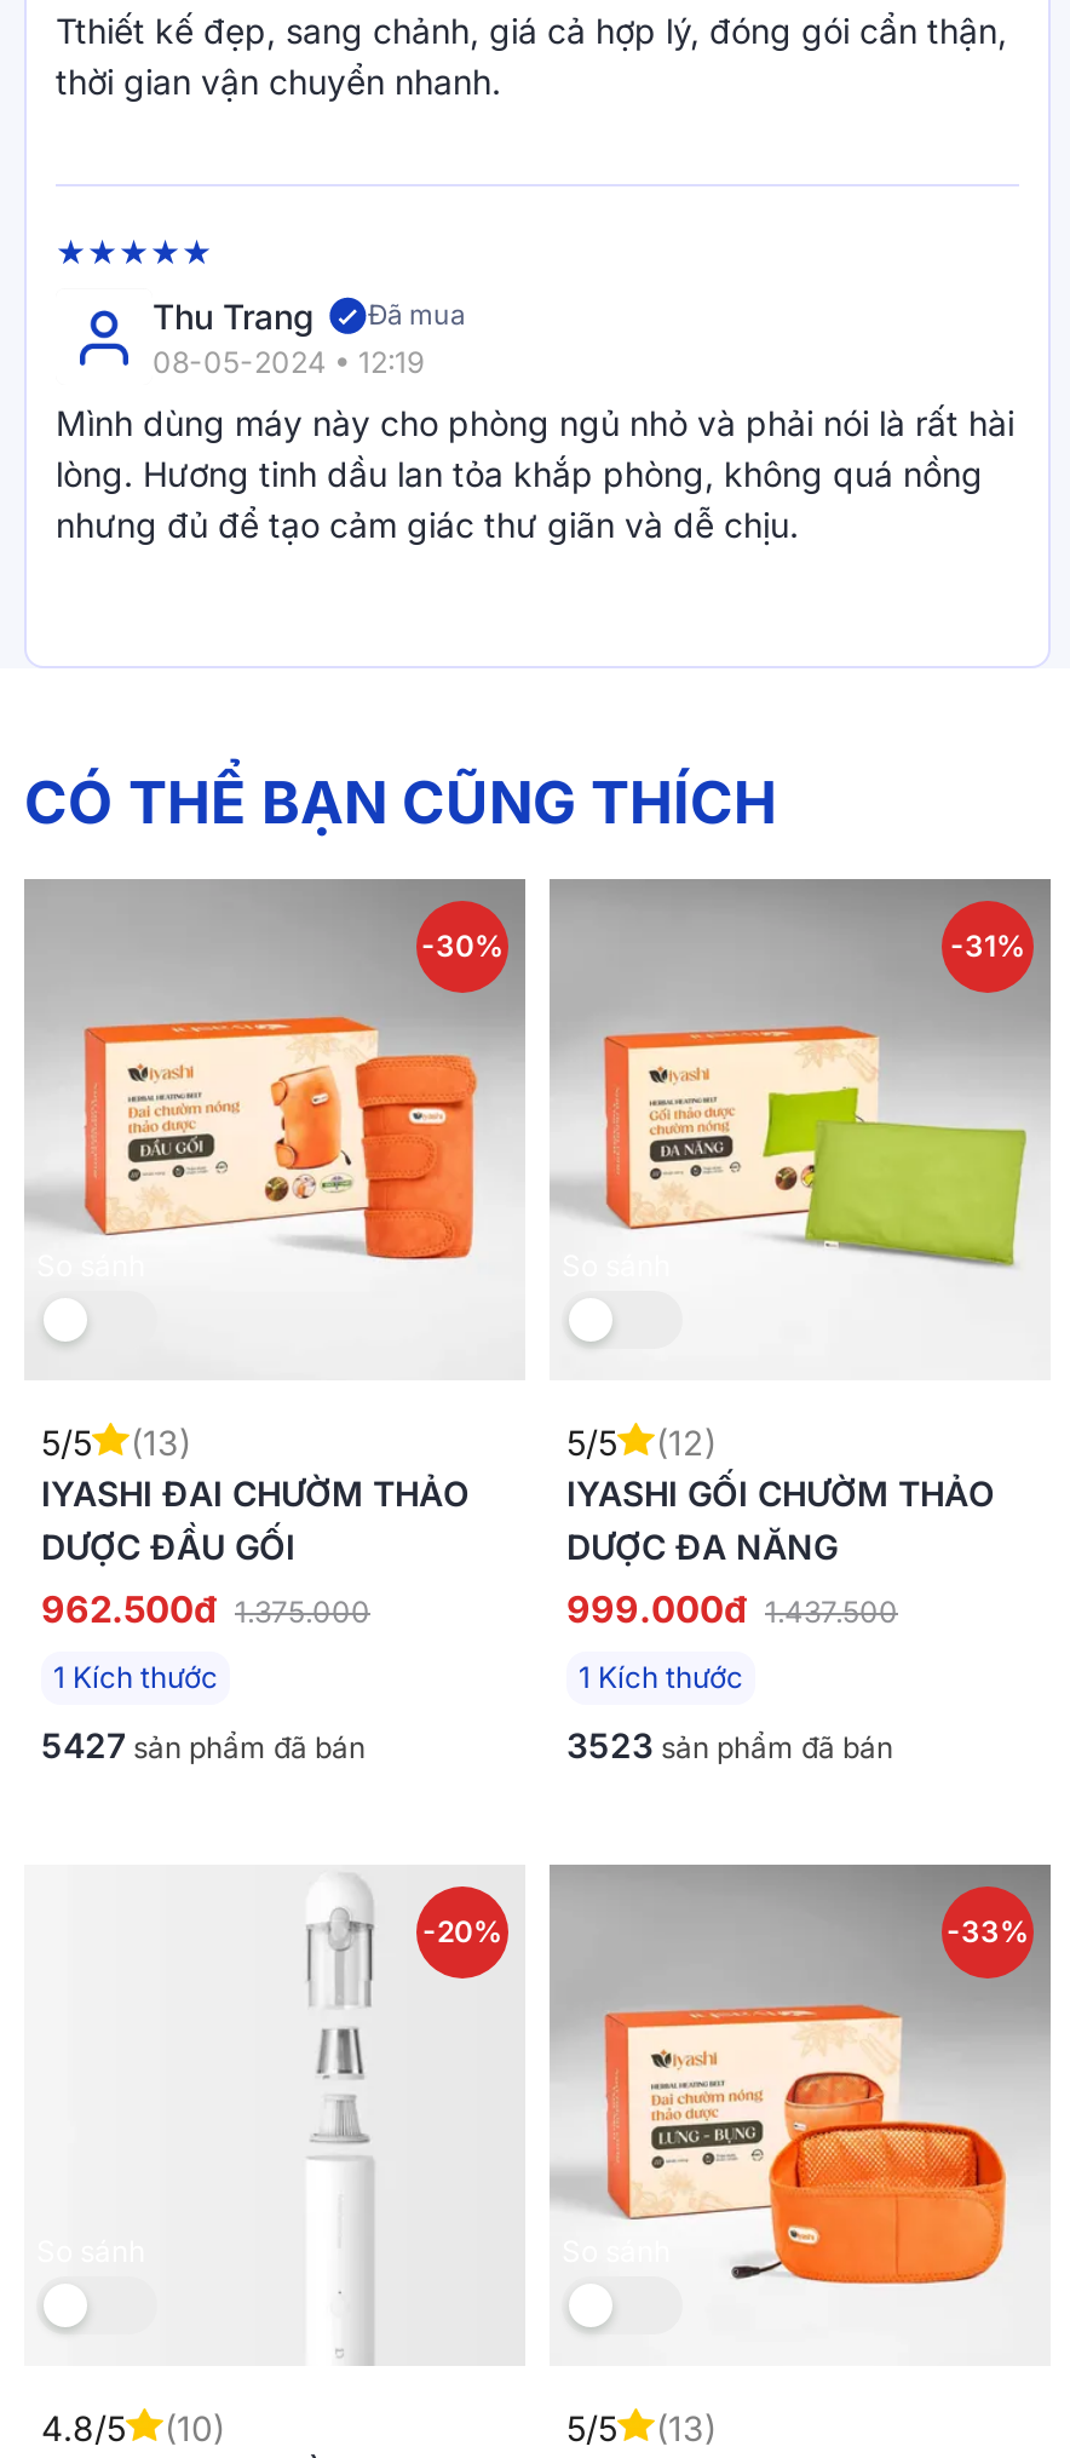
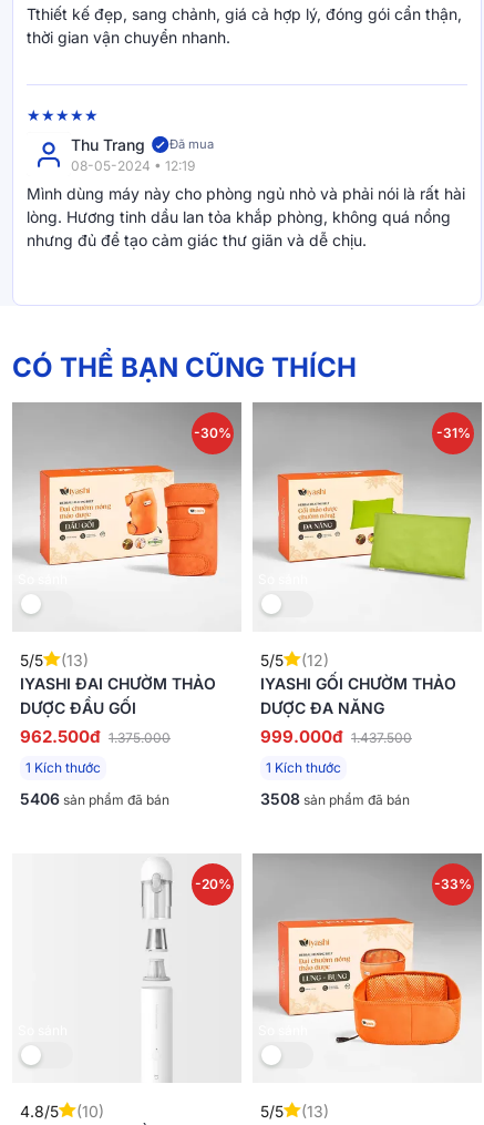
[41,1725,366,1767] 5427 sản phẩm đã bán -> [20,790,169,809] 5406 sản phẩm đã bán
[566,1725,893,1767] 3523 sản phẩm đã bán -> [260,790,410,809] 3508 sản phẩm đã bán

